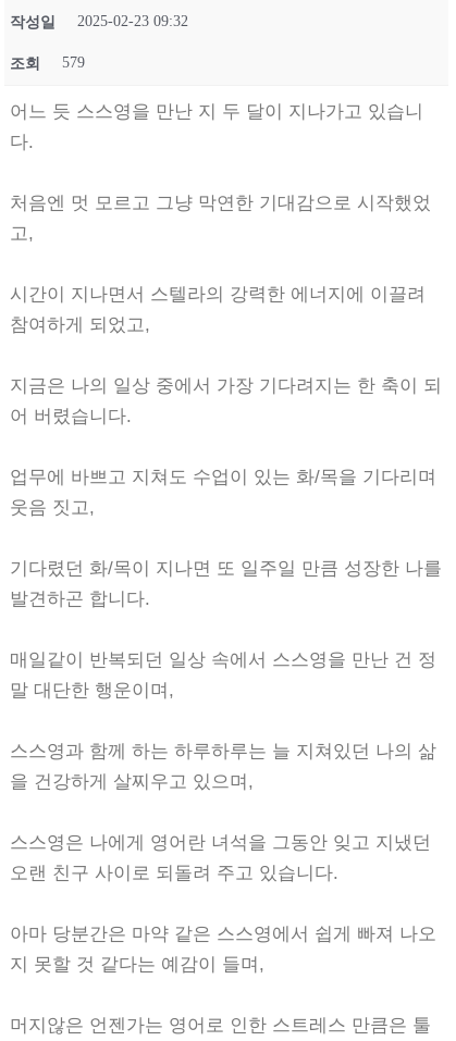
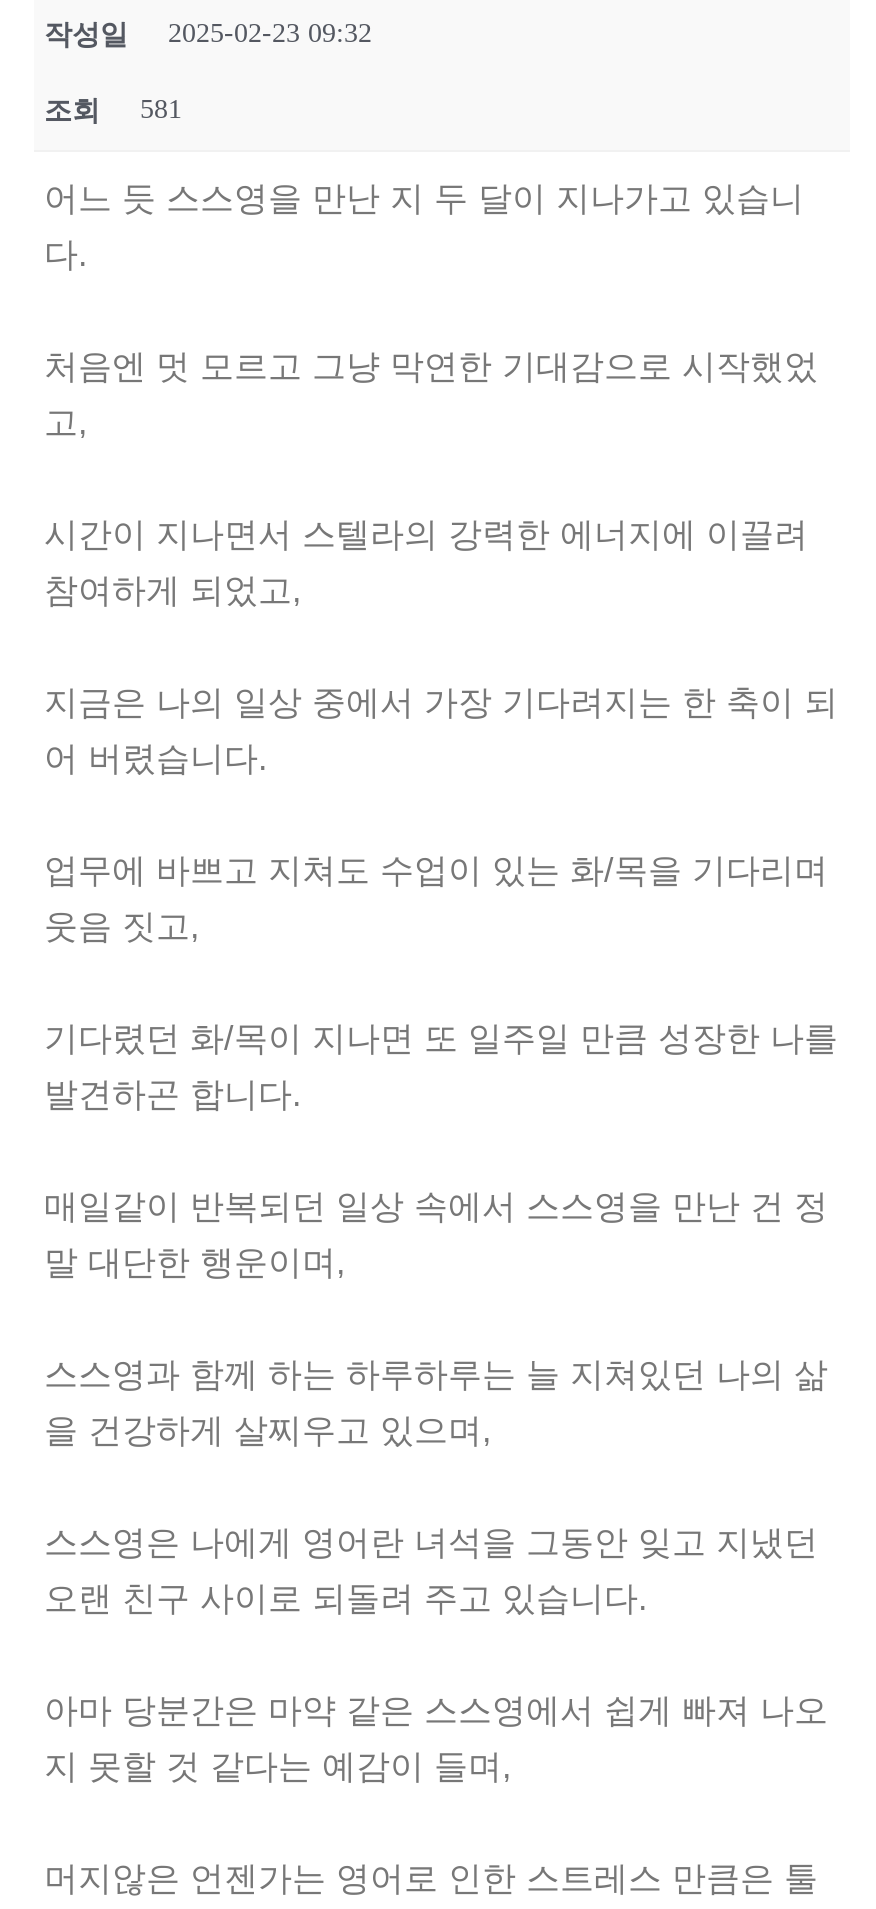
[10,54,85,71] 조회 579 -> [44,95,182,127] 조회 581

